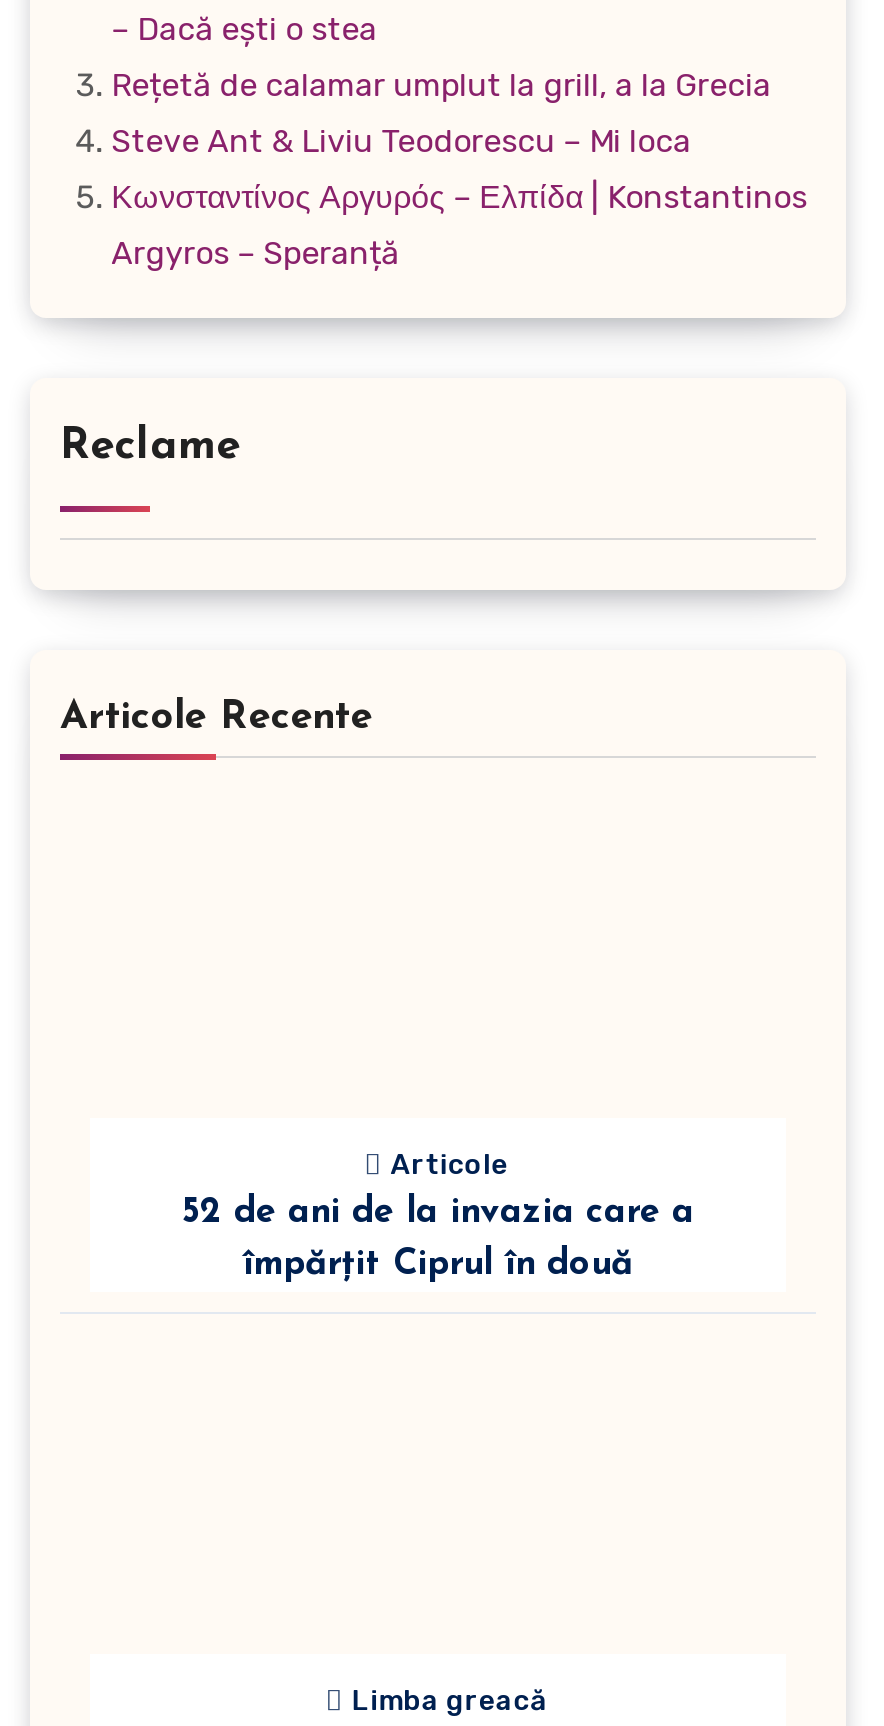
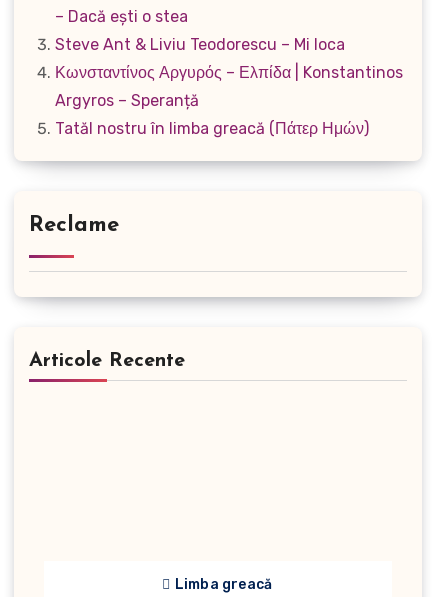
[111,66,771,104] Rețetă de calamar umplut la grill, a la Grecia -> none
none -> [55,119,369,138] Tatăl nostru în limba greacă (Πάτερ Ημών)
[182,1148,694,1284] Articole | 52 de ani de la invazia care a | împărțit Ciprul în două -> none

